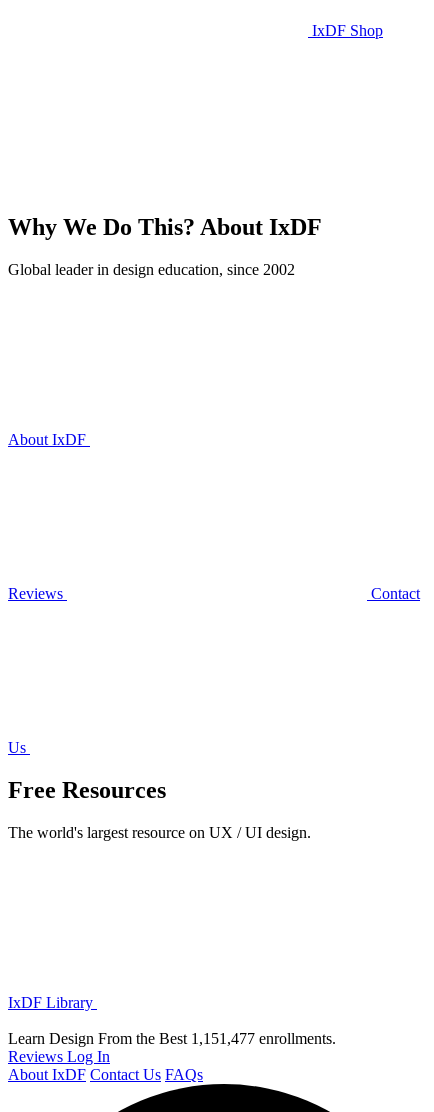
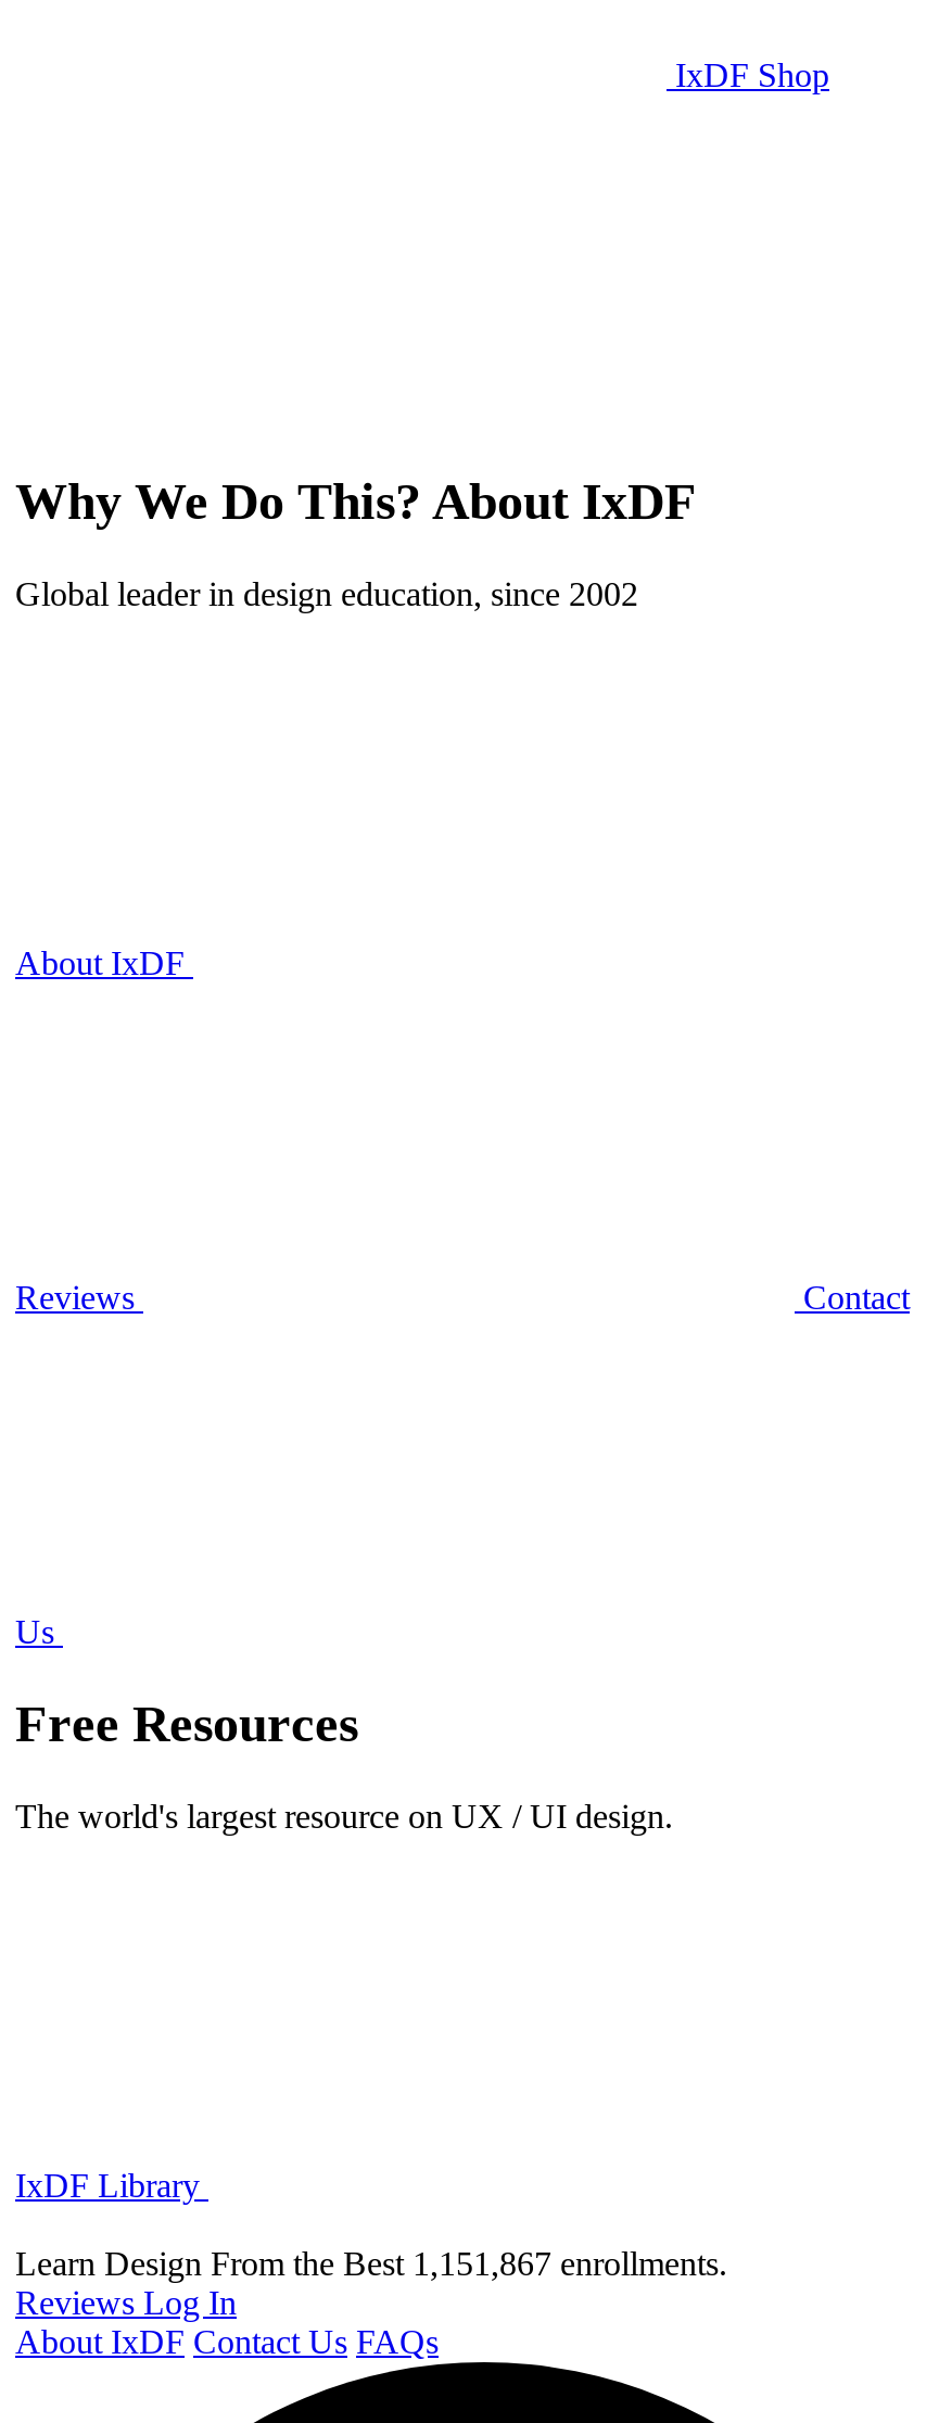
[8,1030,336,1047] Learn Design From the Best 1,151,477 enrollments. -> [15,2244,727,2281] Learn Design From the Best 1,151,867 enrollments.

